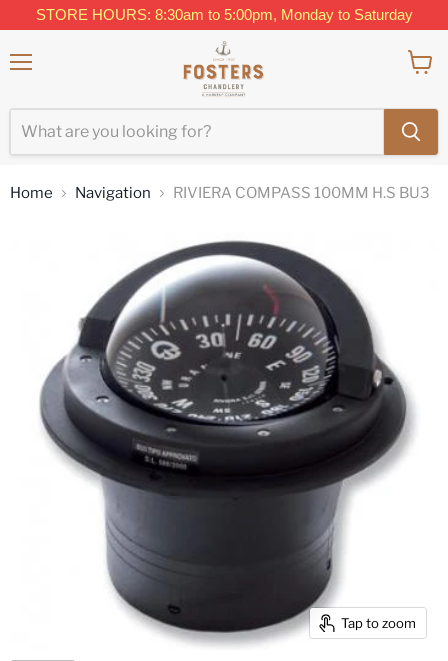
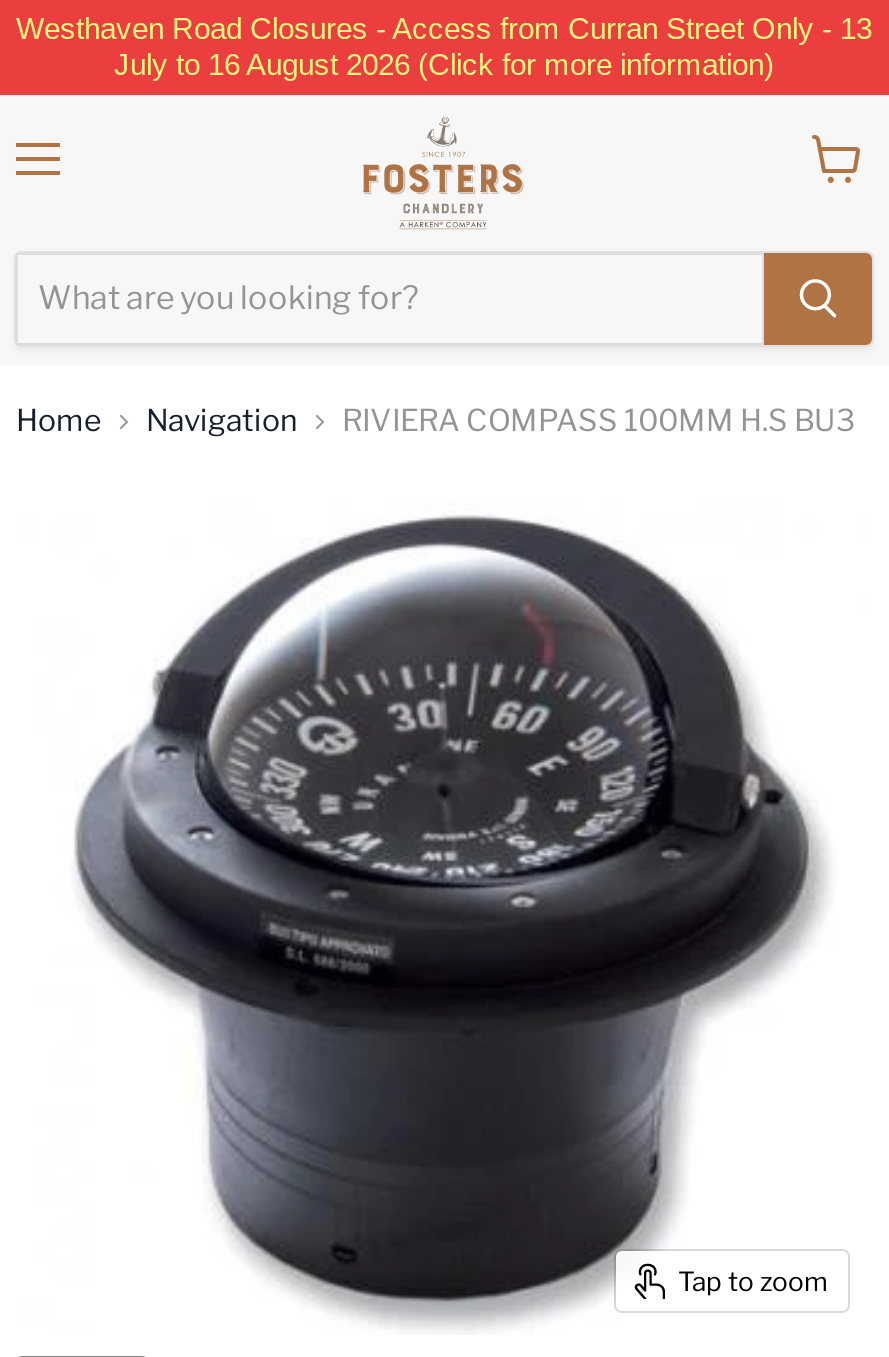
[35,6,412,23] STORE HOURS: 8:30am to 5:00pm, Monday to Saturday -> [16,11,872,81] Westhaven Road Closures - Access from Curran Street Only - 13 | July to 16 August 2026 (Click for more information)

